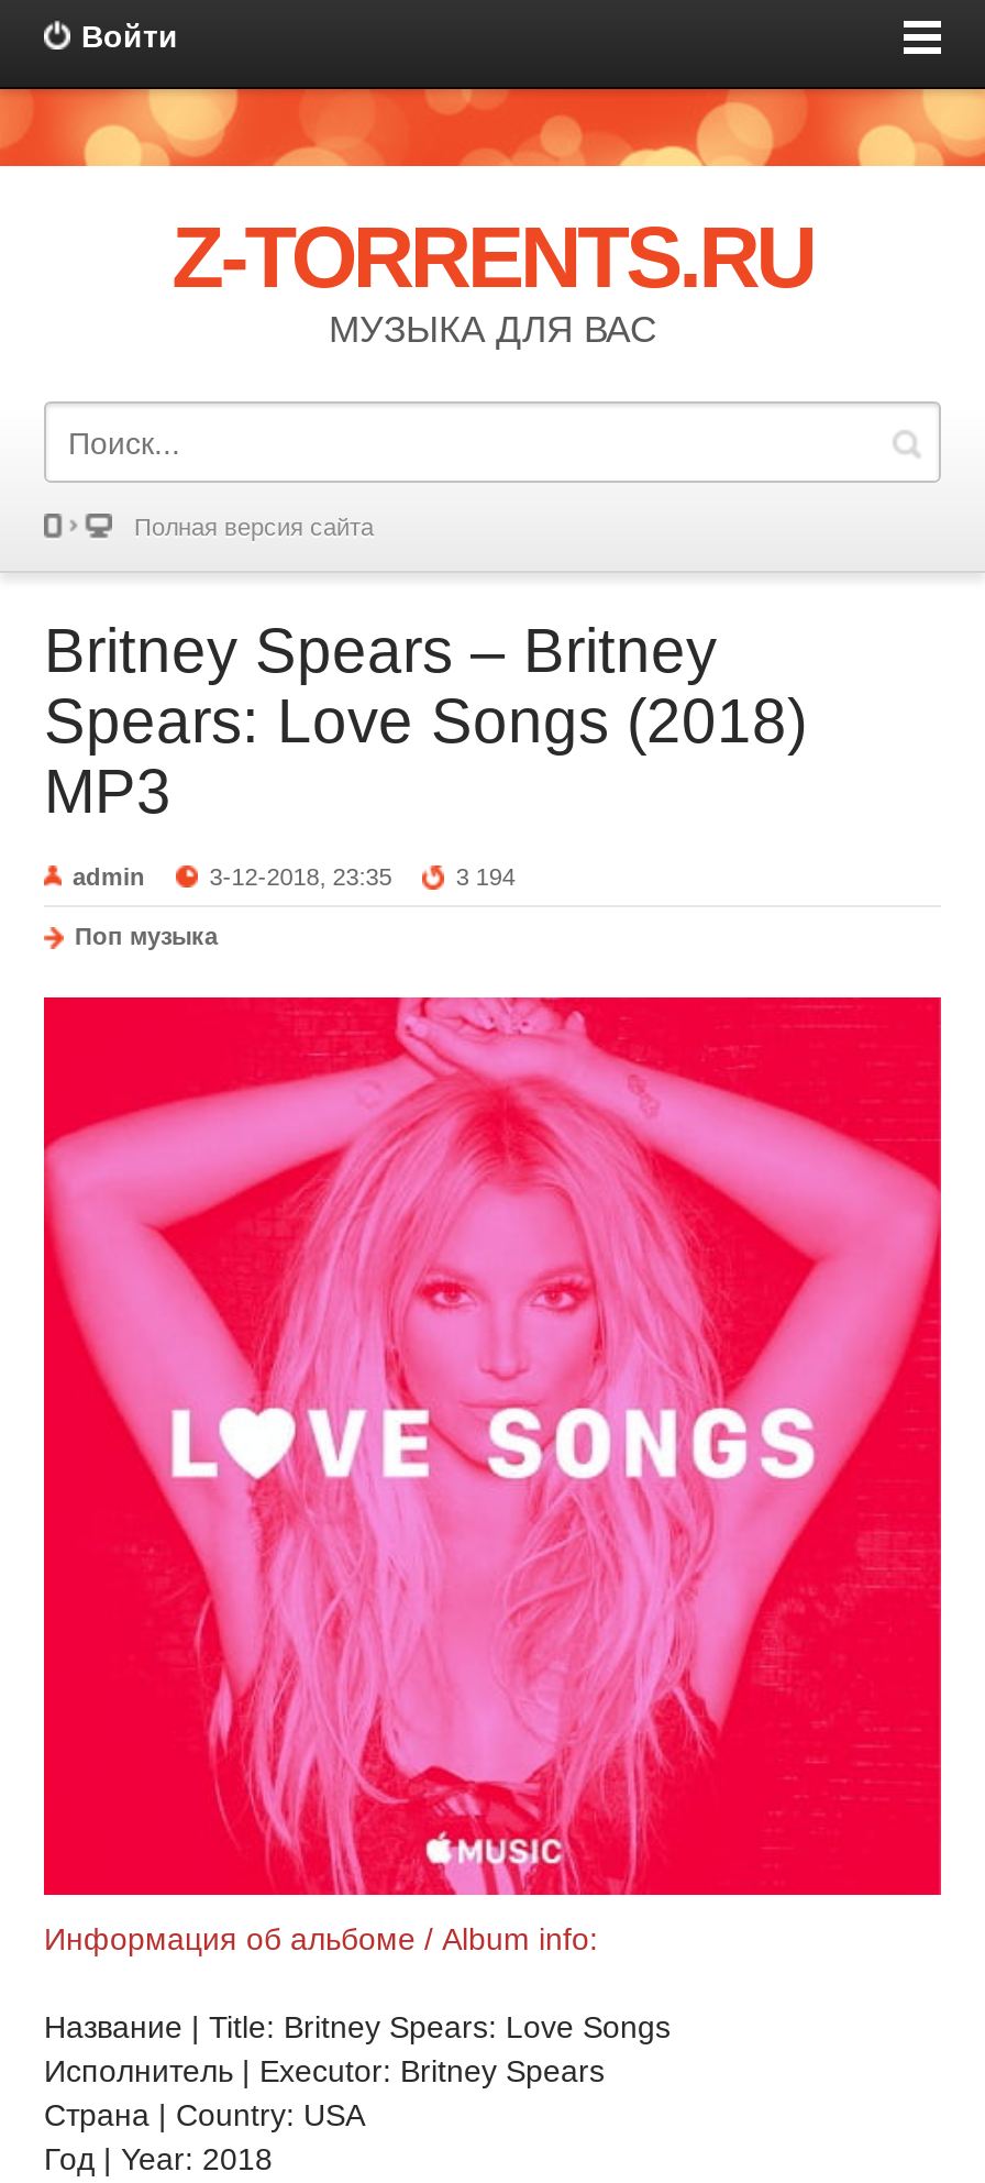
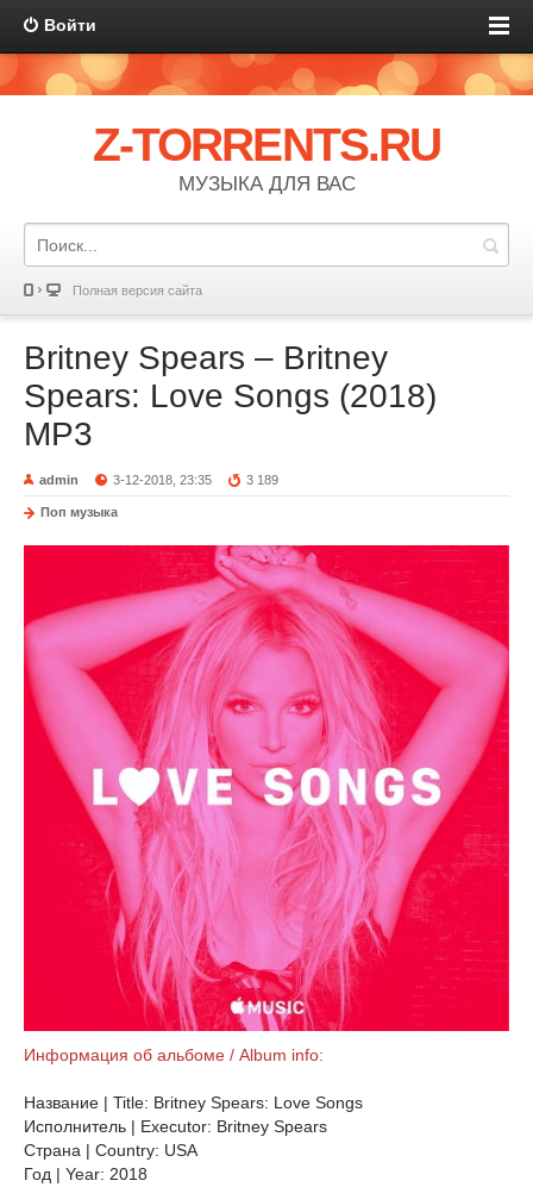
[456,863,515,890] 3 194 -> [247,473,279,487] 3 189

